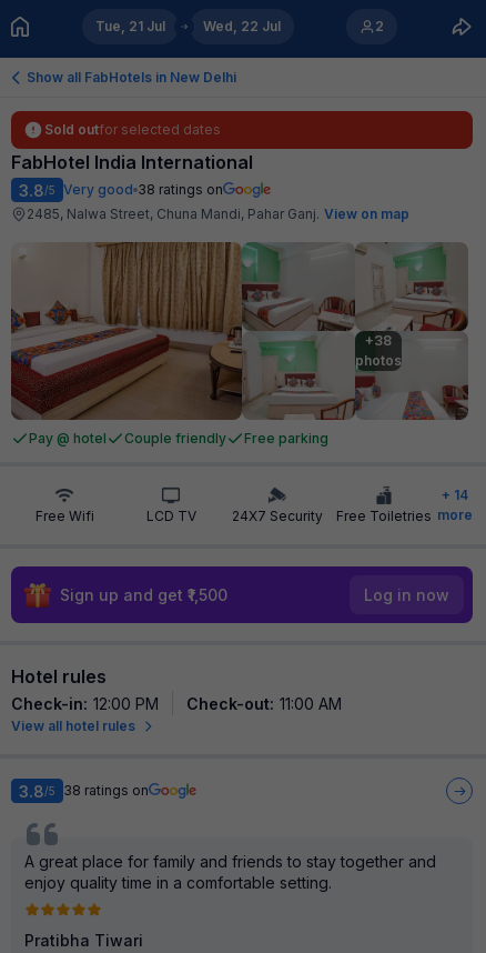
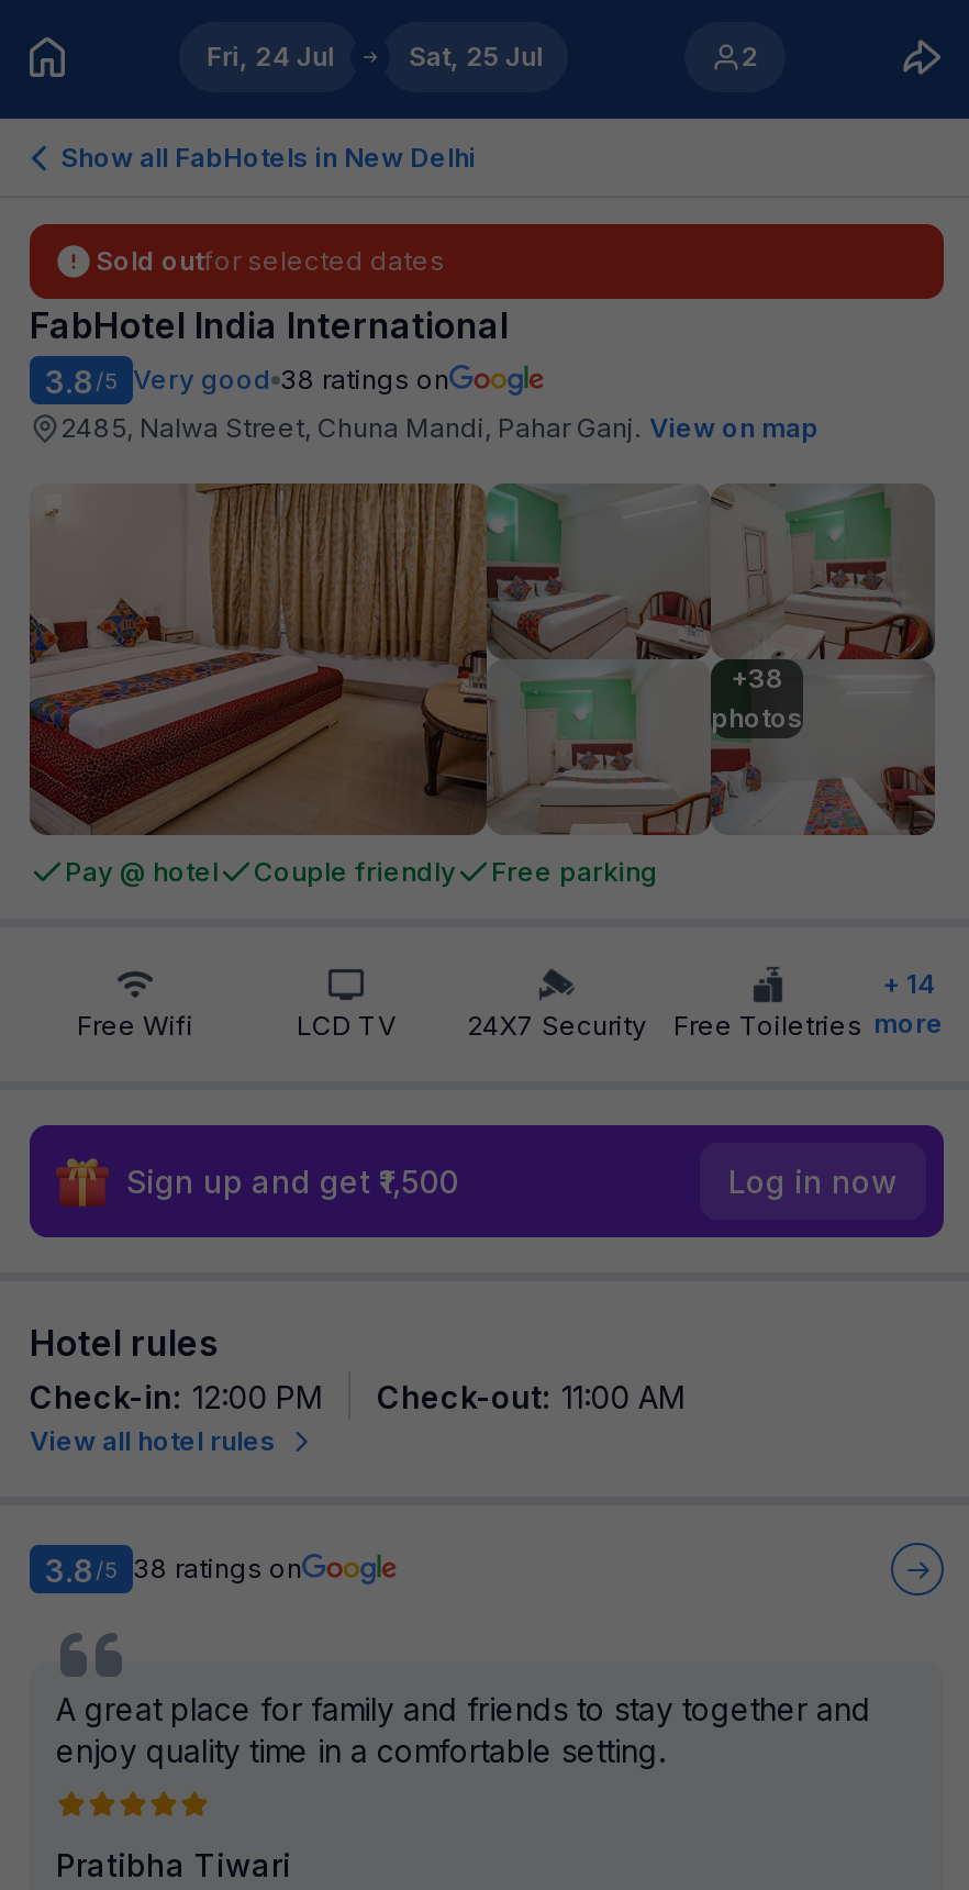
[95,18,165,34] Tue, 21 Jul -> [206,40,334,73] Fri, 24 Jul
[203,18,280,34] Wed, 22 Jul -> [408,40,542,73] Sat, 25 Jul

